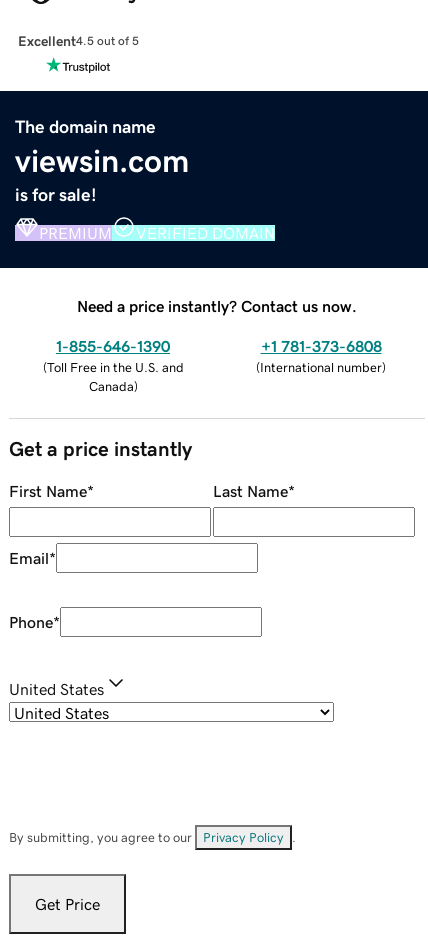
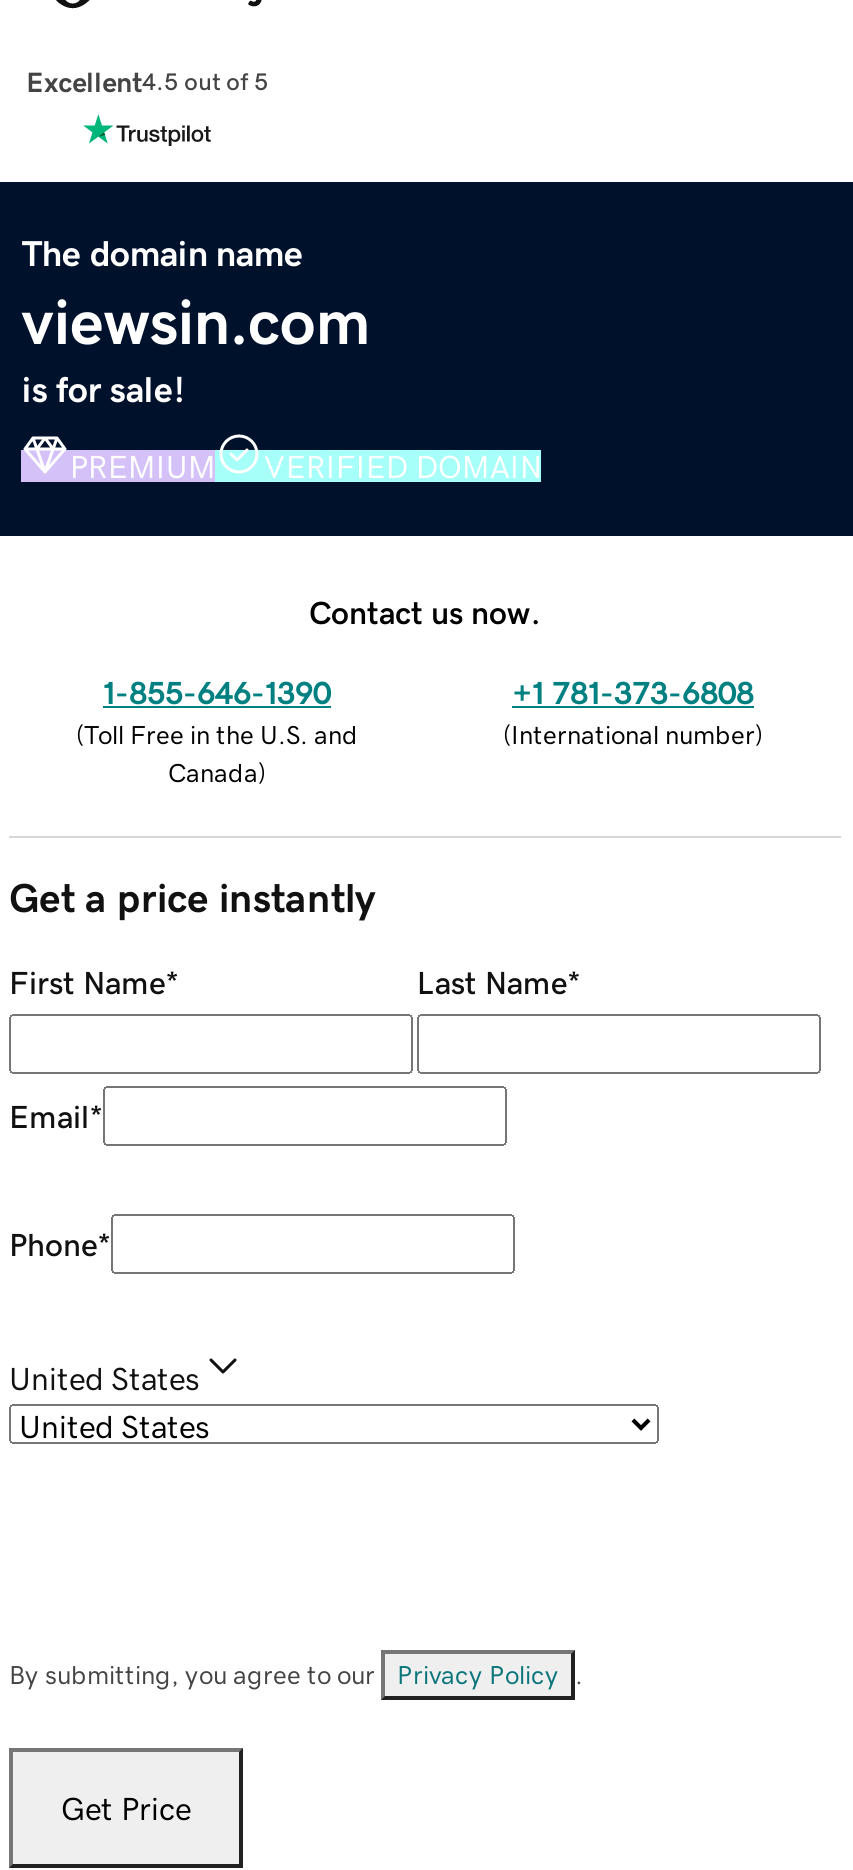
[77,298,357,314] Need a price instantly? Contact us now. -> [309,595,541,627] Contact us now.

